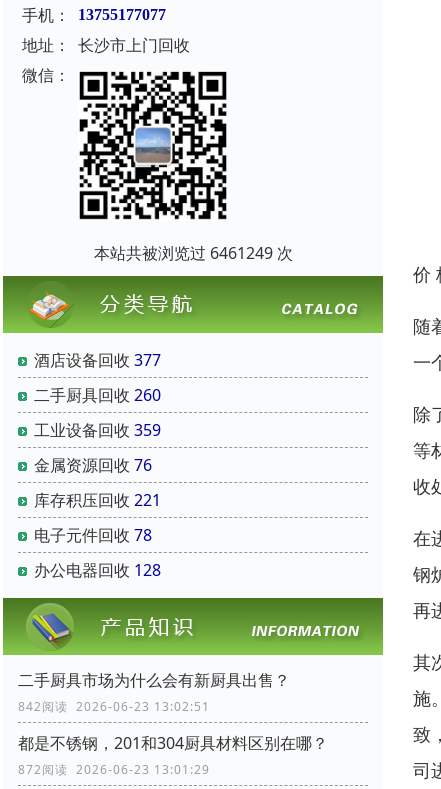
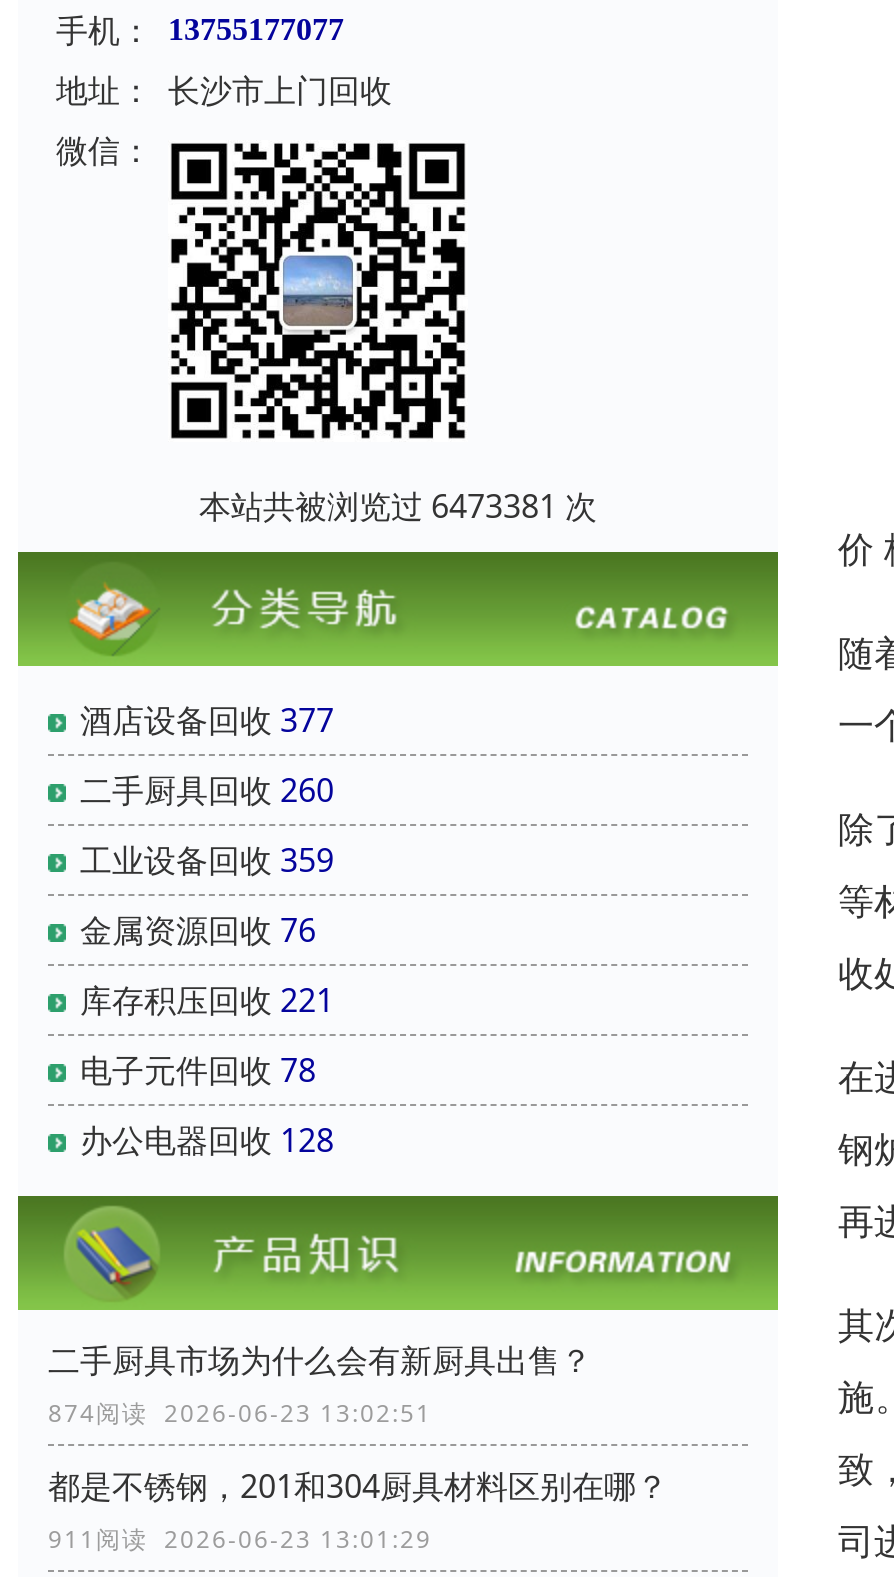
[93,242,292,264] 本站共被浏览过 6461249 次 -> [199,483,597,527] 本站共被浏览过 6473381 次
[18,698,210,715] 842阅读 2026-06-23 13:02:51 -> [48,1395,432,1429] 874阅读 2026-06-23 13:02:51
[18,761,210,778] 872阅读 2026-06-23 13:01:29 -> [48,1521,432,1555] 911阅读 2026-06-23 13:01:29

